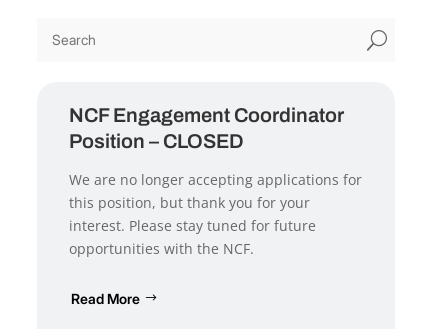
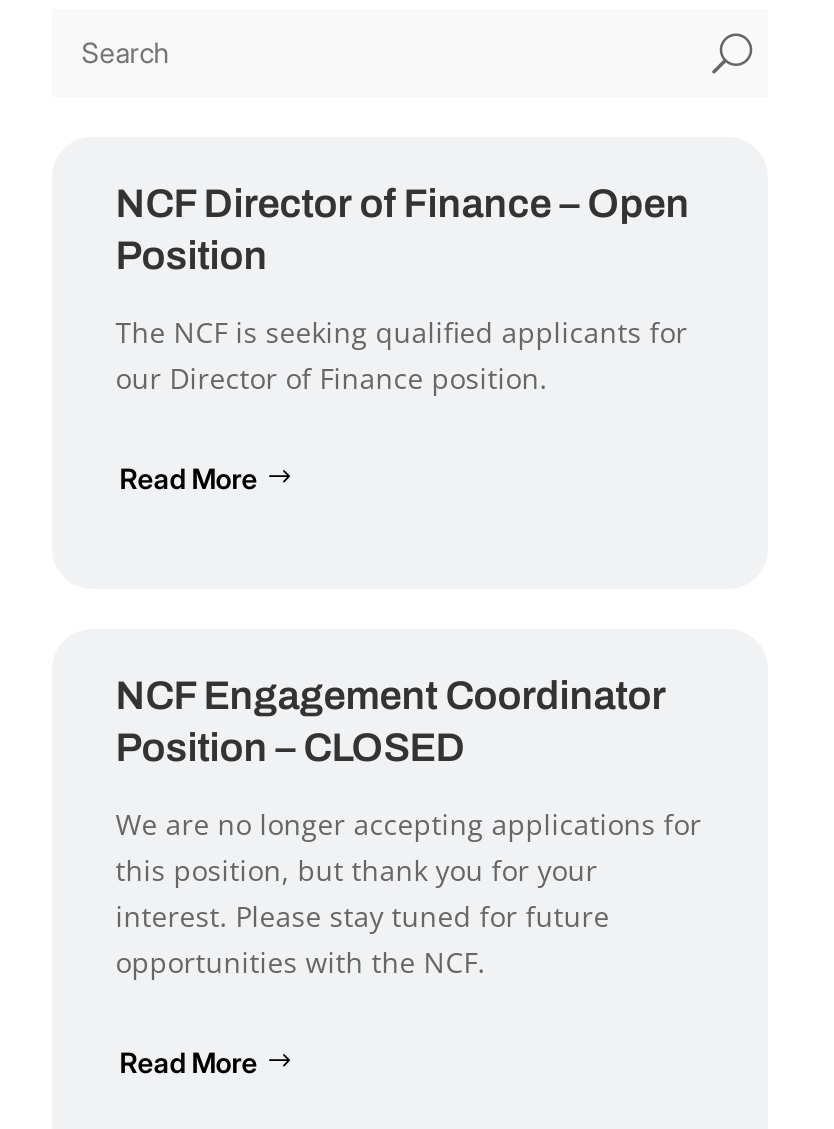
none -> [116,180,690,494] NCF Director of Finance – Open | Position | The NCF is seeking qualified applicants for | our Director of Finance position. | Read More

